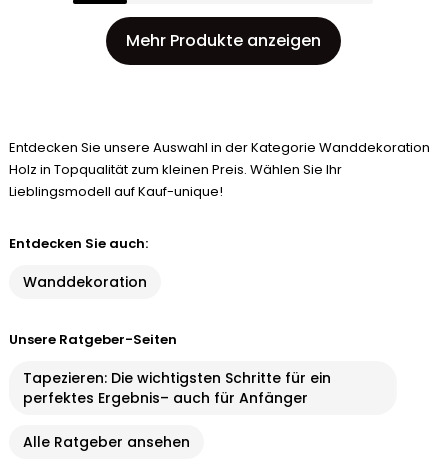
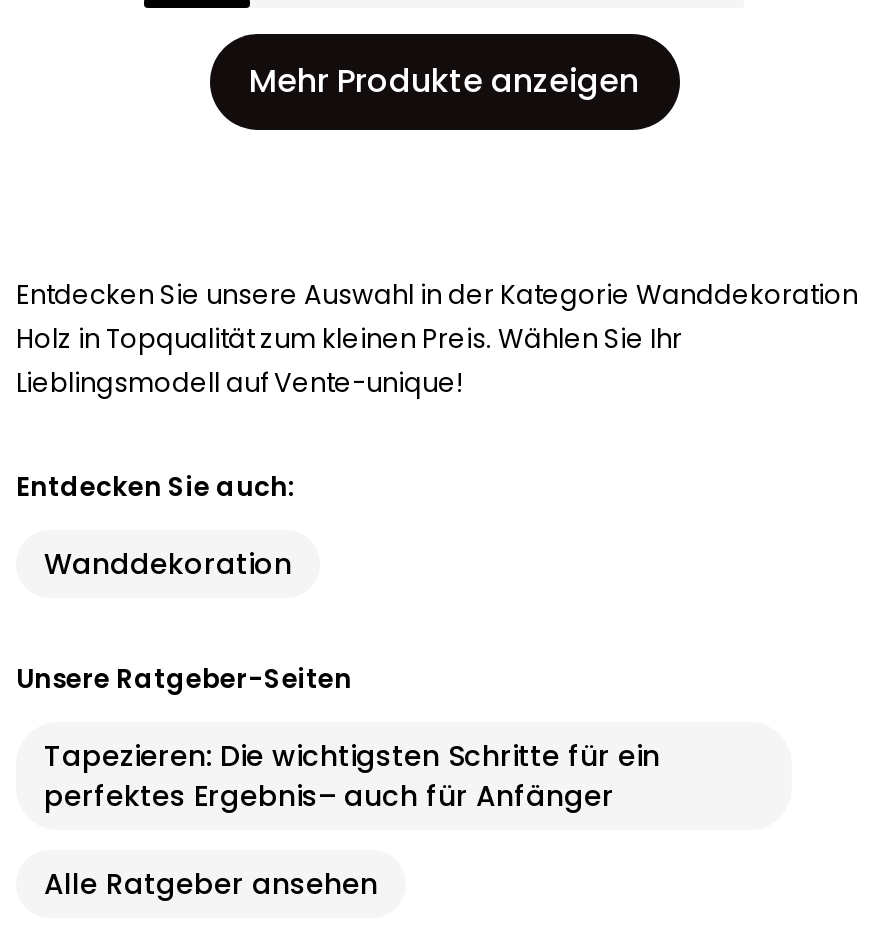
[9,182,223,201] Lieblingsmodell auf Kauf-unique! -> [16,363,464,401] Lieblingsmodell auf Vente-unique!

